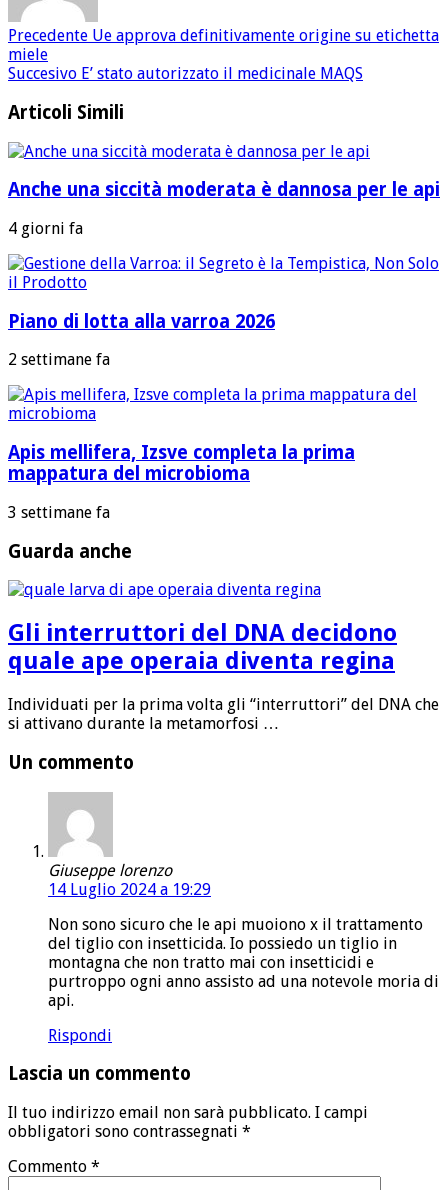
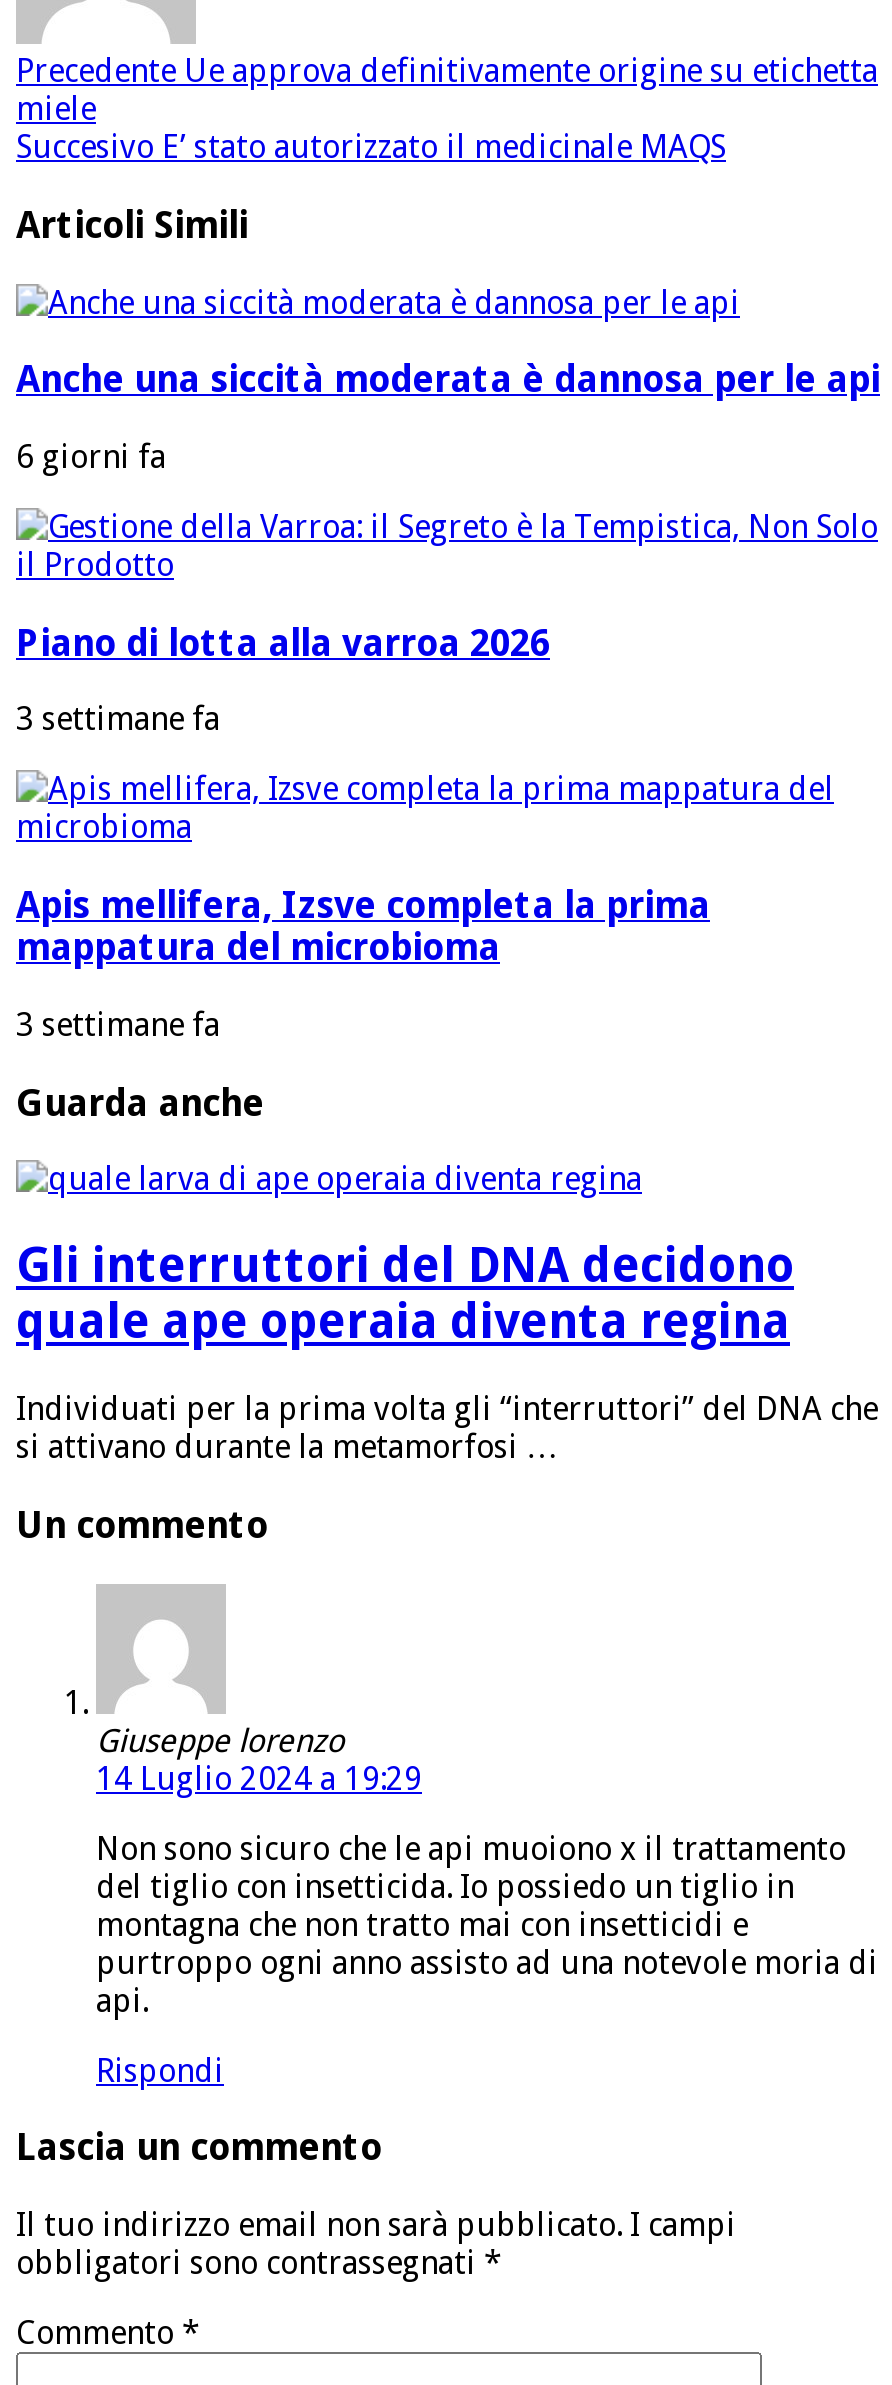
[8,219,83,238] 4 giorni fa -> [16,438,166,476] 6 giorni fa
[8,350,110,369] 2 settimane fa -> [16,701,220,739] 3 settimane fa

